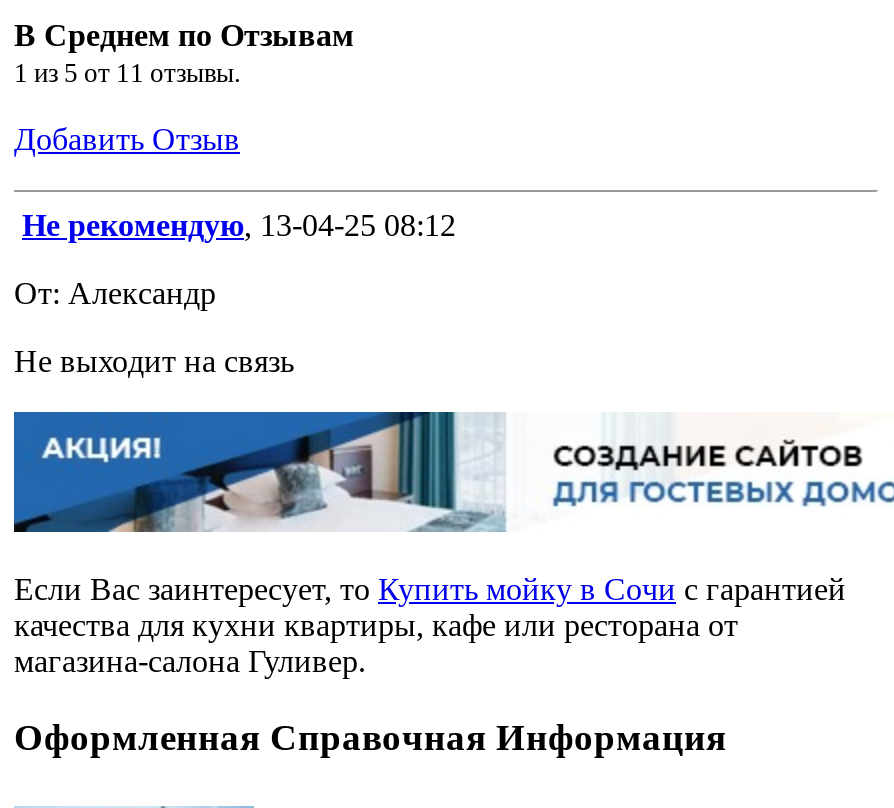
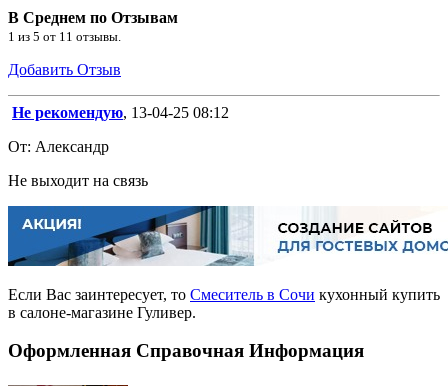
[14,571,846,677] Если Вас заинтересует, то Купить мойку в Сочи с гарантией | качества для кухни квартиры, кафе или ресторана от | магазина-салона Гуливер. -> [8,286,440,321] Если Вас заинтересует, то Смеситель в Сочи кухонный купить | в салоне-магазине Гуливер.

